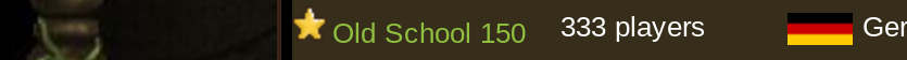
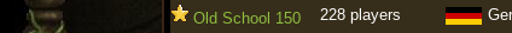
[332,11,706,49] Old School 150 333 players -> [193,6,400,27] Old School 150 228 players

